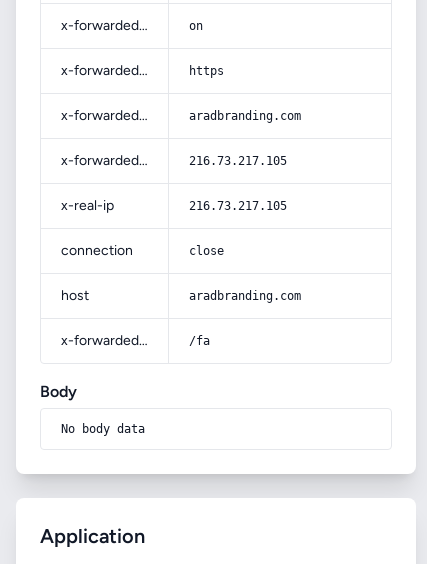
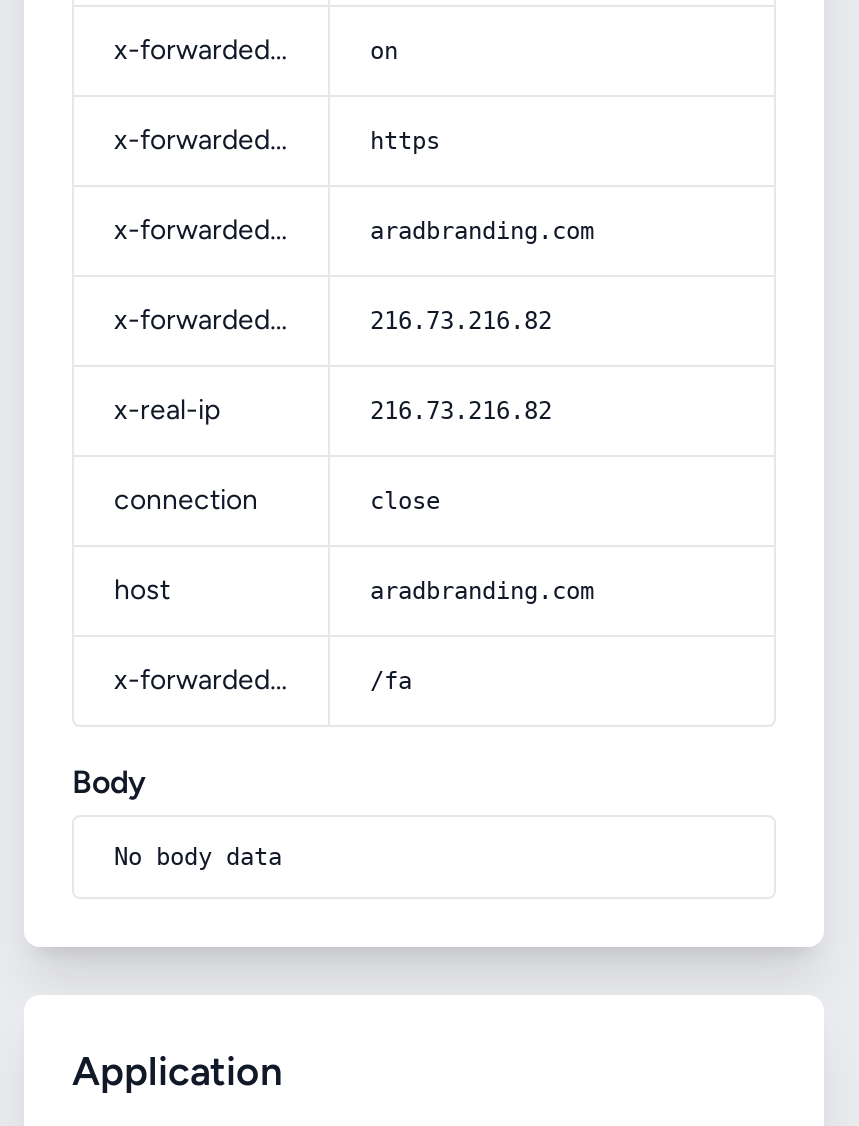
[189,154,287,168] 216.73.217.105 -> [370,307,552,335] 216.73.216.82
[189,199,287,213] 216.73.217.105 -> [370,397,552,425] 216.73.216.82

